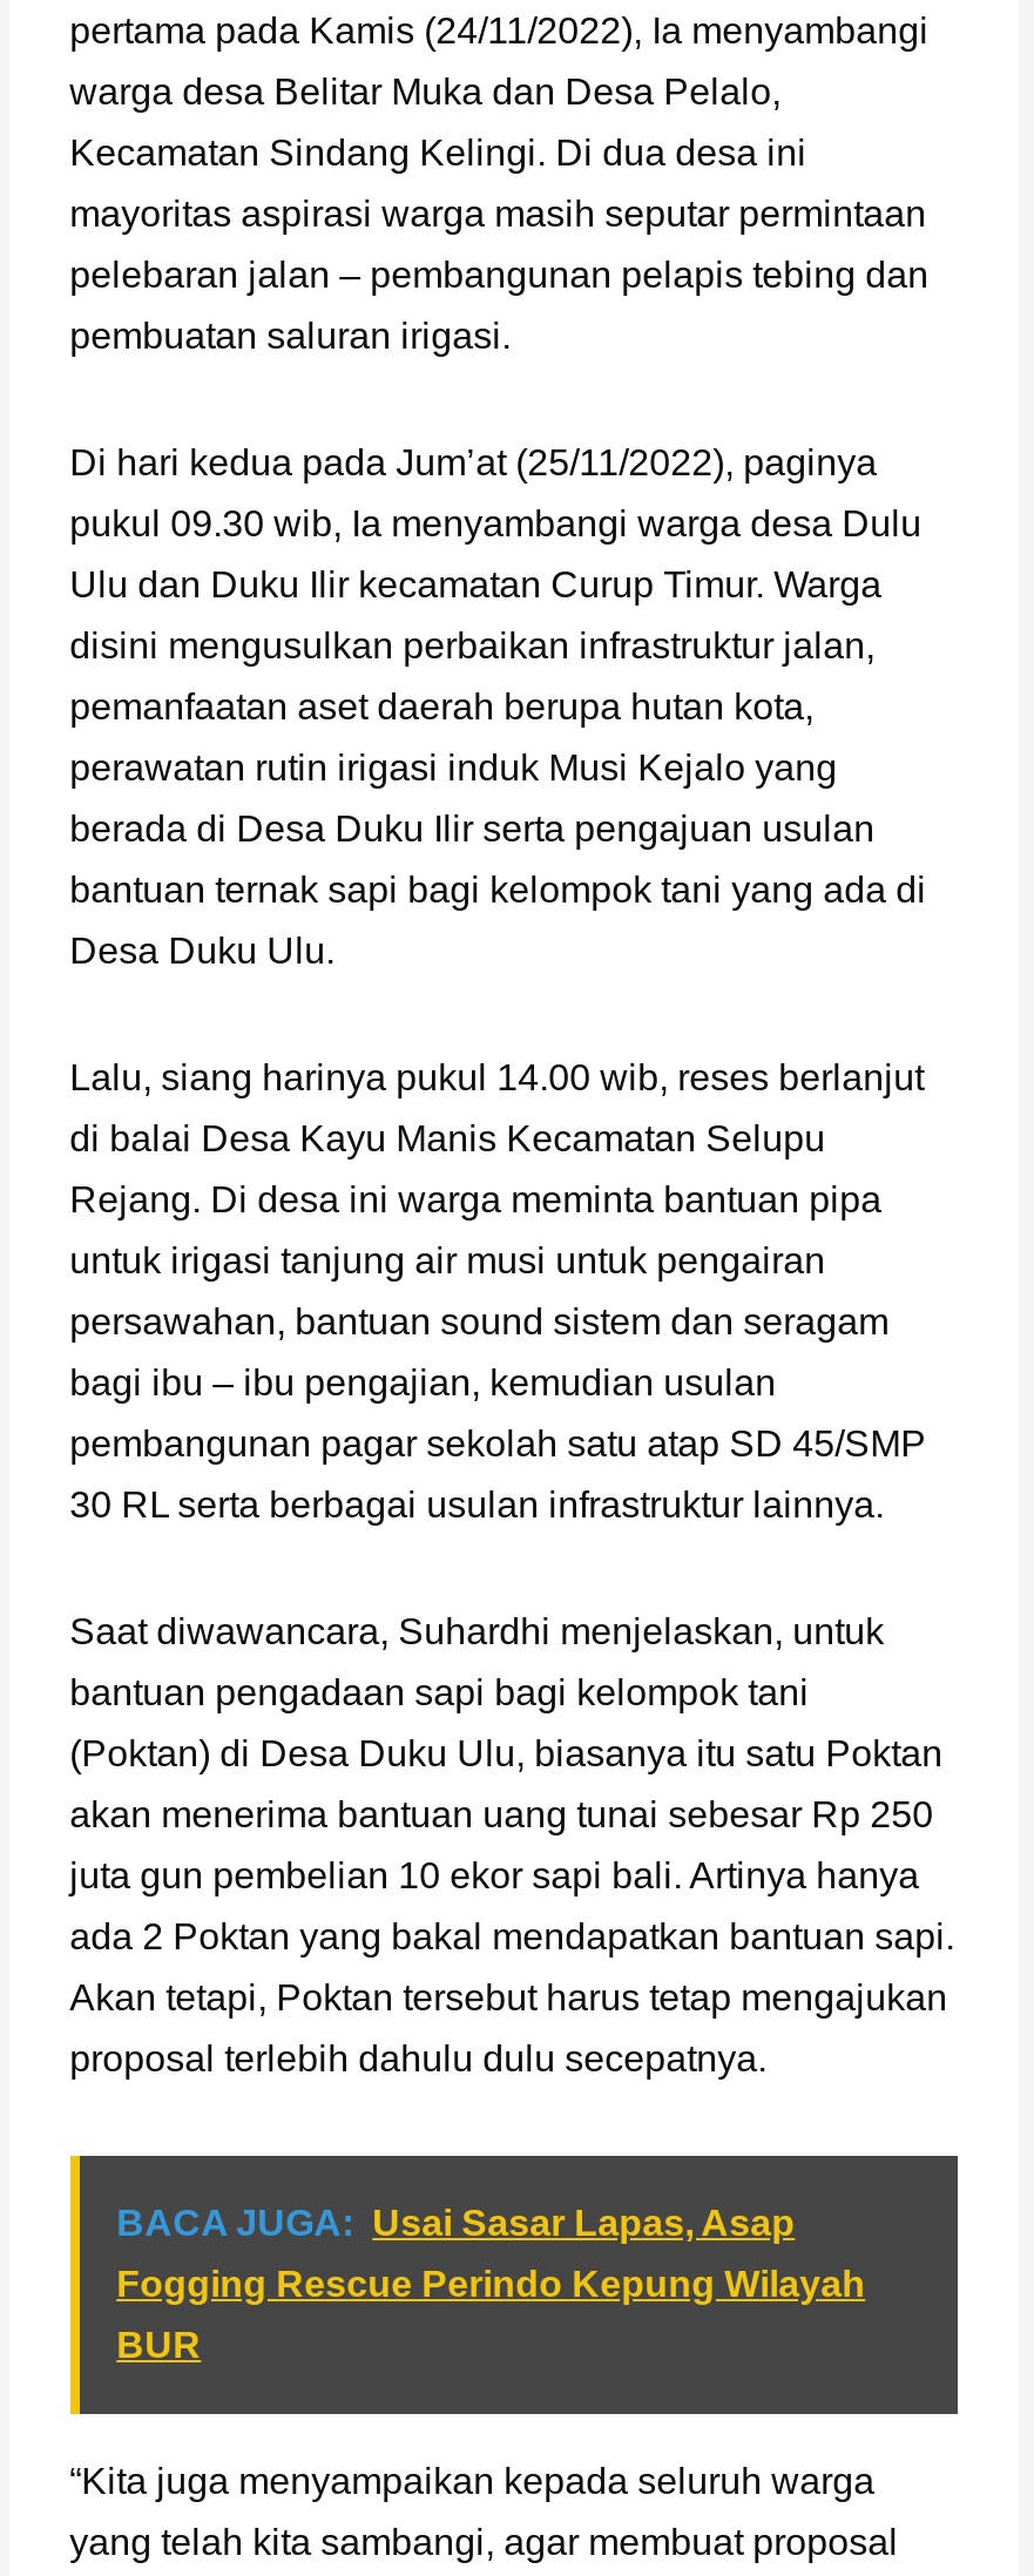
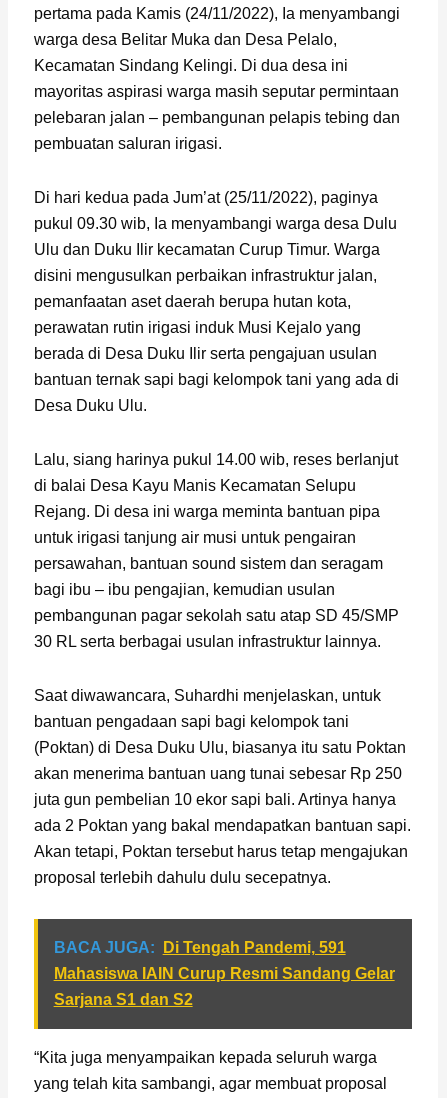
[116,2203,795,2243] BACA JUGA: Usai Sasar Lapas, Asap -> [54,939,346,956] BACA JUGA: Di Tengah Pandemi, 591
[116,2264,865,2304] Fogging Rescue Perindo Kepung Wilayah -> [54,965,395,982] Mahasiswa IAIN Curup Resmi Sandang Gelar
[116,2325,201,2365] BUR -> [54,991,193,1008] Sarjana S1 dan S2

